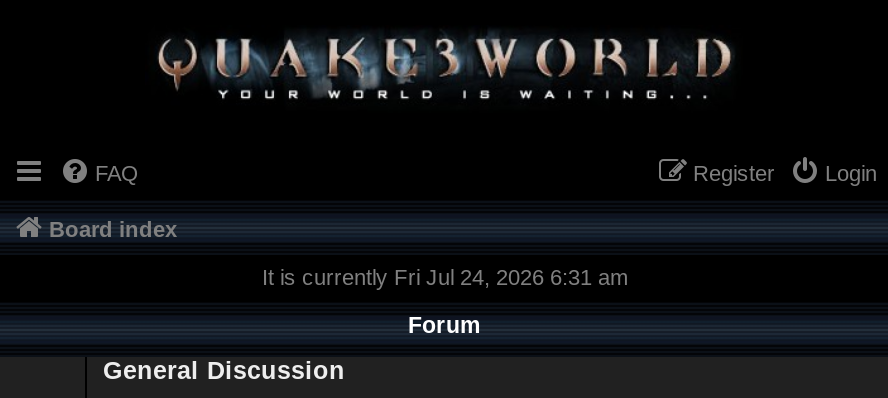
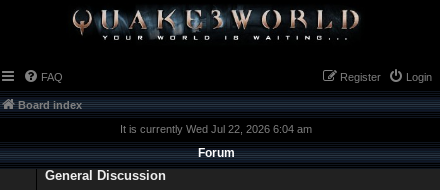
[262,265,628,289] It is currently Fri Jul 24, 2026 6:31 am -> [120,123,312,135] It is currently Wed Jul 22, 2026 6:04 am

